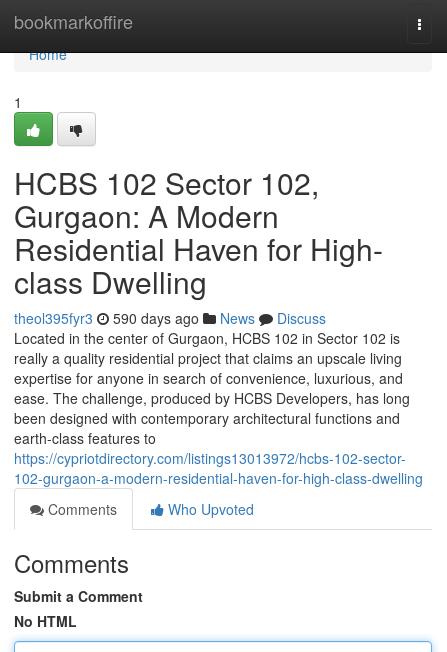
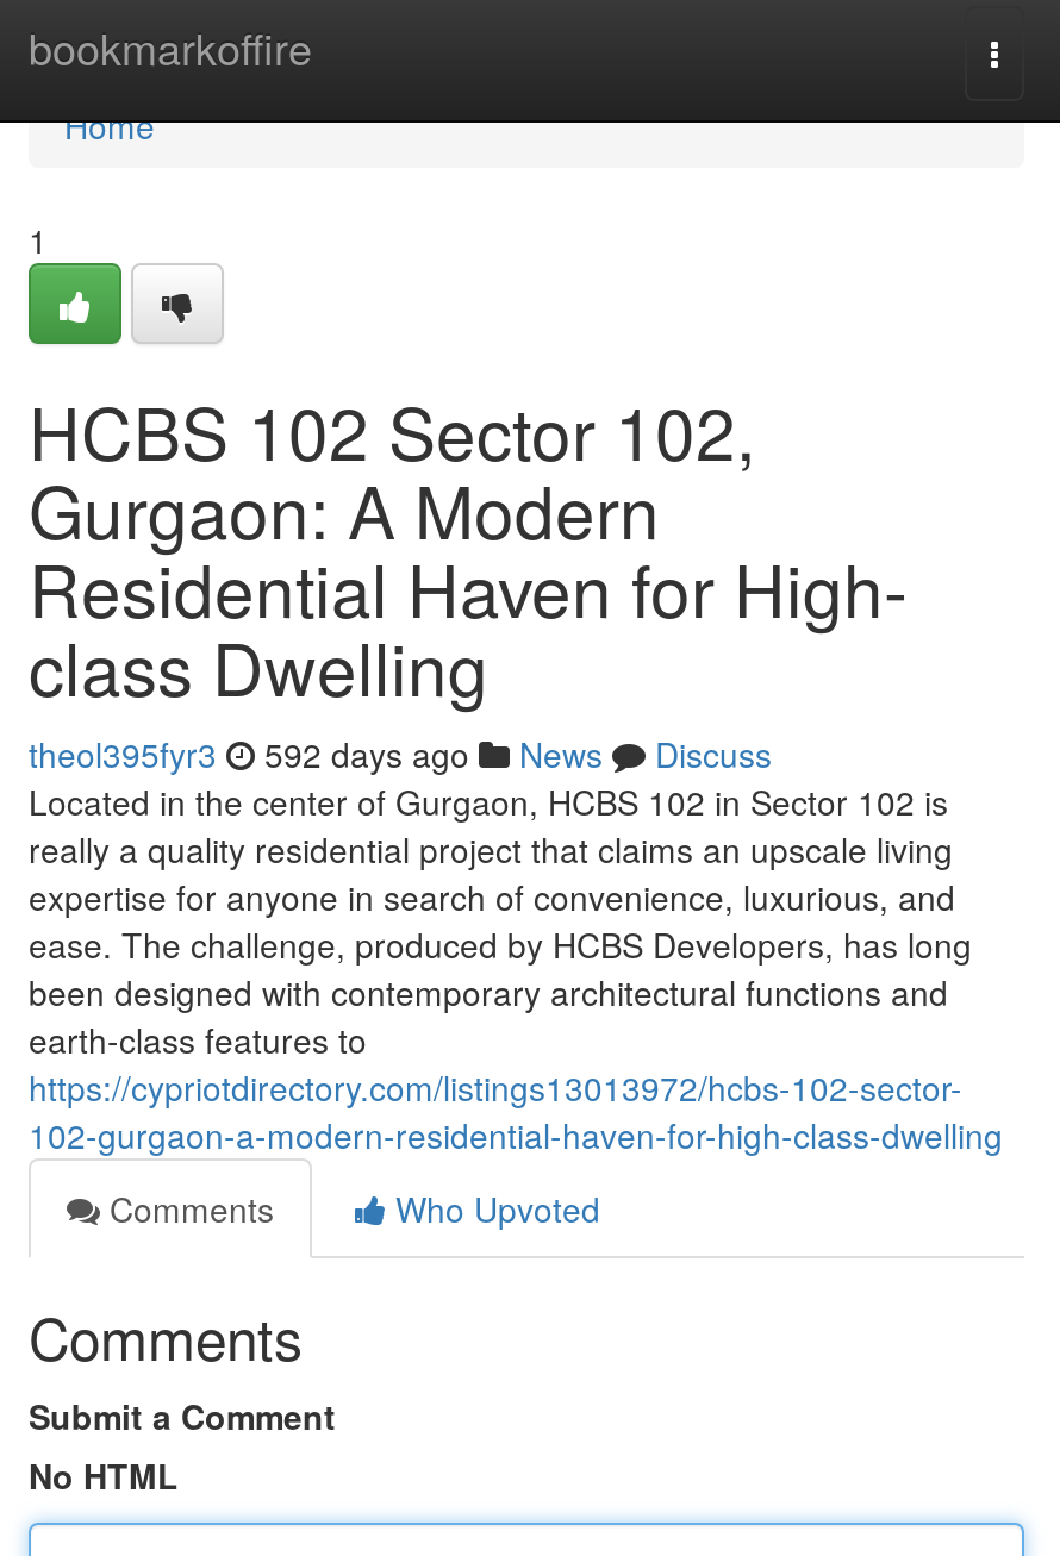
[14,308,326,328] theol395fyr3 590 days ago News Discuss -> [29,730,772,777] theol395fyr3 592 days ago News Discuss

